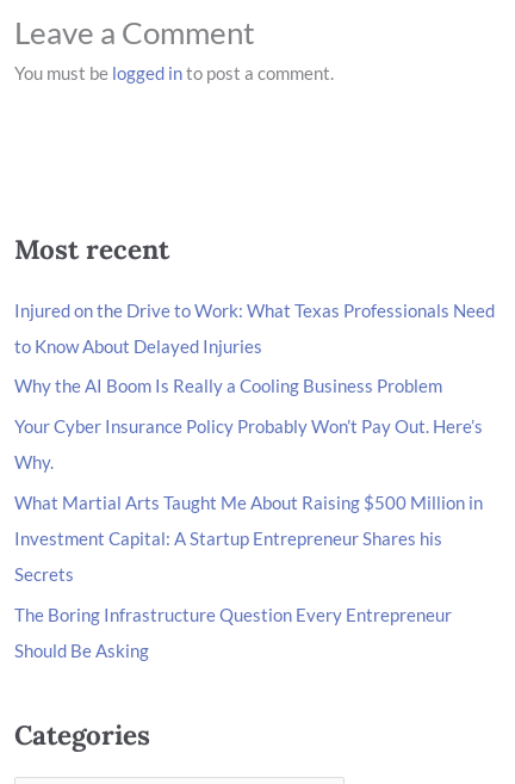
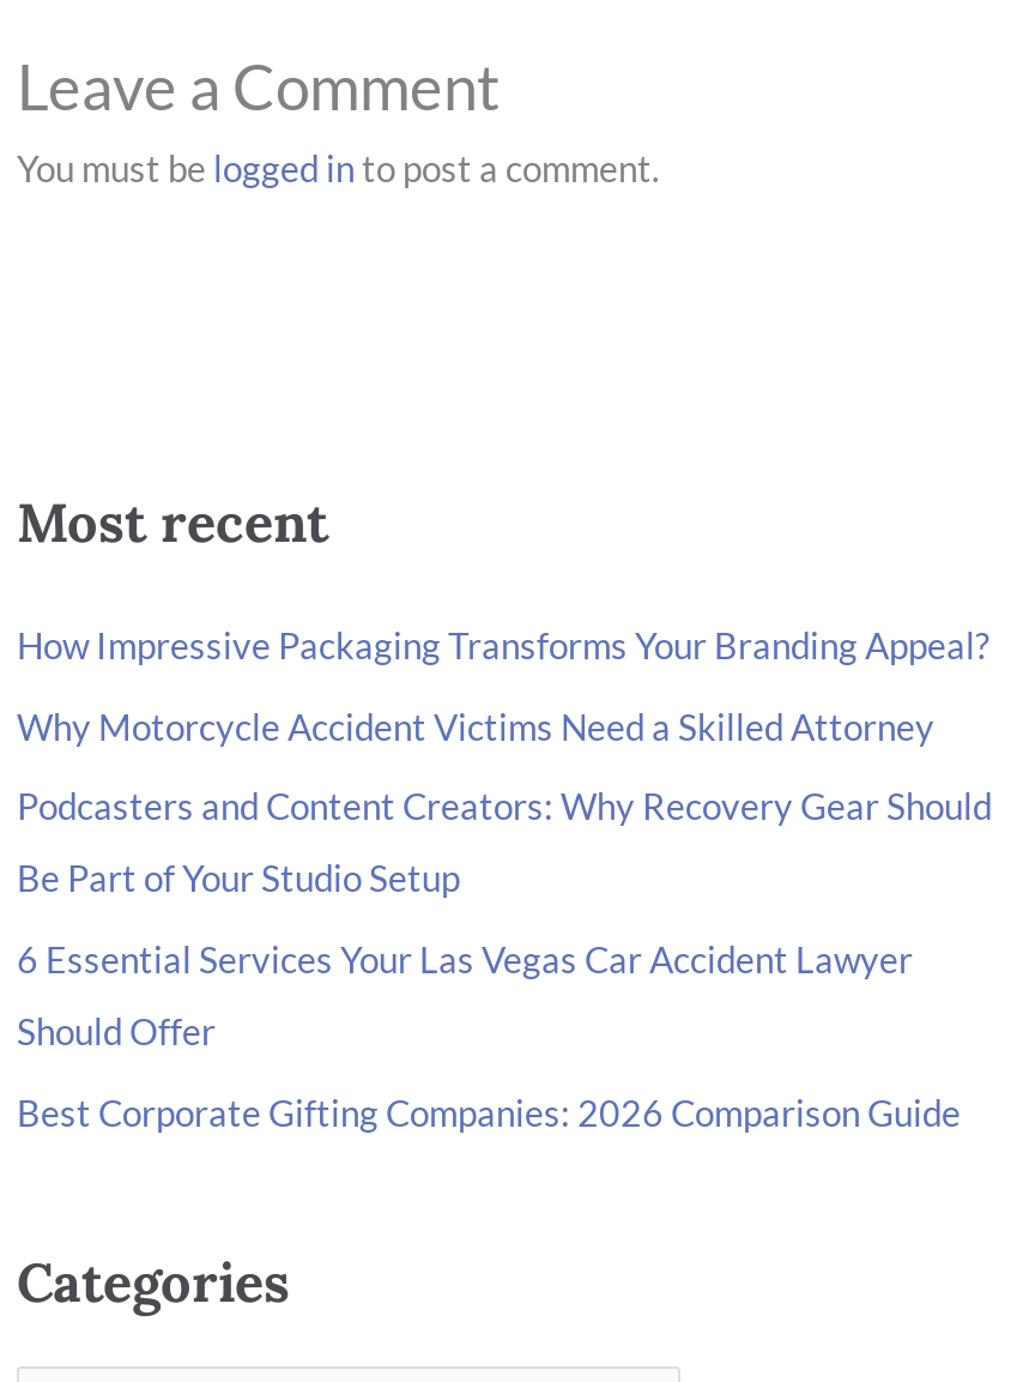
[14,299,495,661] Injured on the Drive to Work: What Texas Professionals Need | to Know About Delayed Injuries | Why the AI Boom Is Really a Cooling Business Problem | Your Cyber Insurance Policy Probably Won’t Pay Out. Here’s | Why. | What Martial Arts Taught Me About Raising $500 Million in | Investment Capital: A Startup Entrepreneur Shares his | Secrets | The Boring Infrastructure Question Every Entrepreneur | Should Be Asking -> [17,623,992,1133] How Impressive Packaging Transforms Your Branding Appeal? | Why Motorcycle Accident Victims Need a Skilled Attorney | Podcasters and Content Creators: Why Recovery Gear Should | Be Part of Your Studio Setup | 6 Essential Services Your Las Vegas Car Accident Lawyer | Should Offer | Best Corporate Gifting Companies: 2026 Comparison Guide

